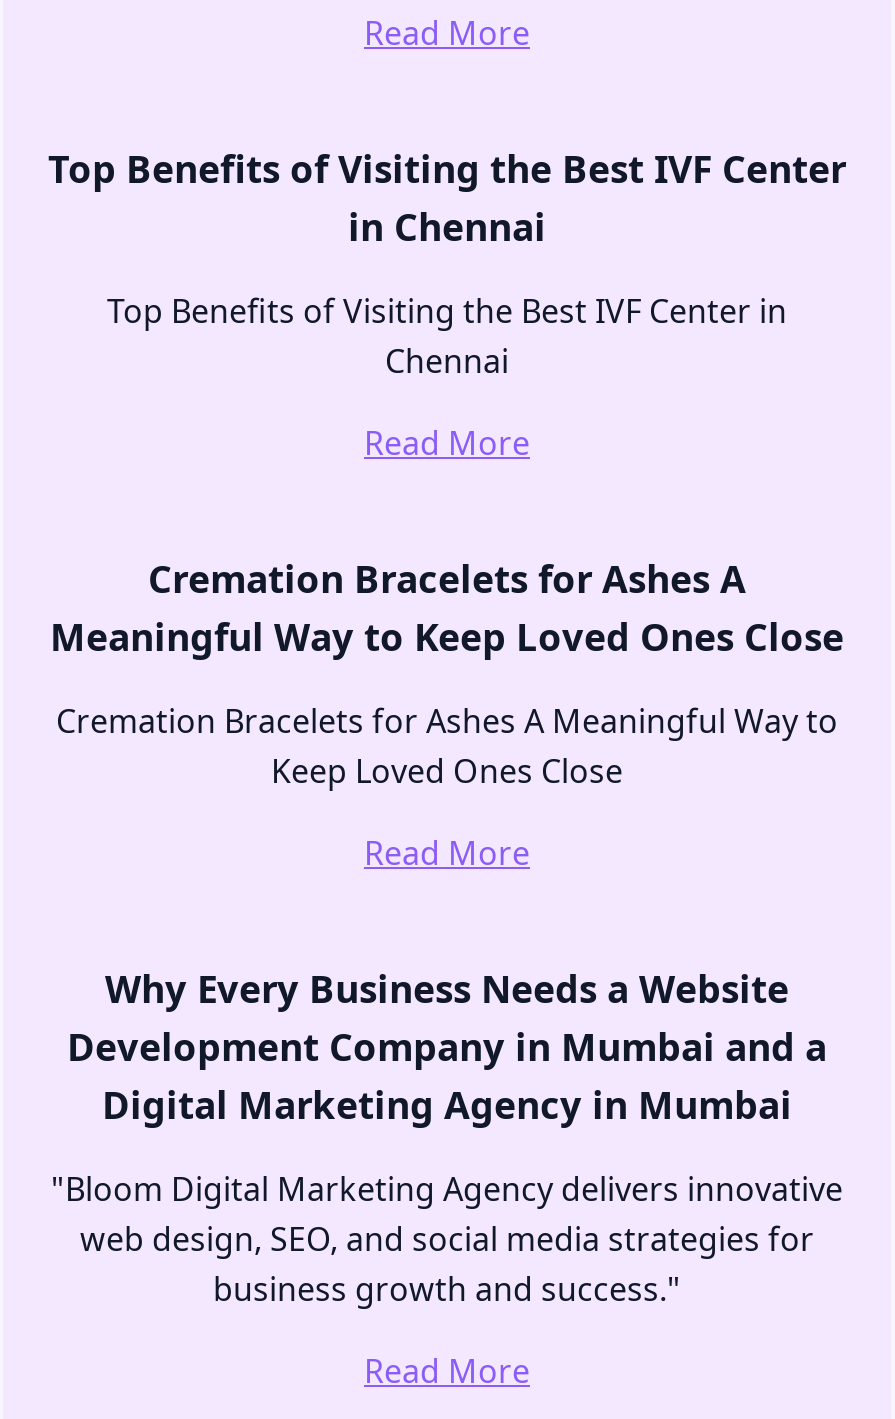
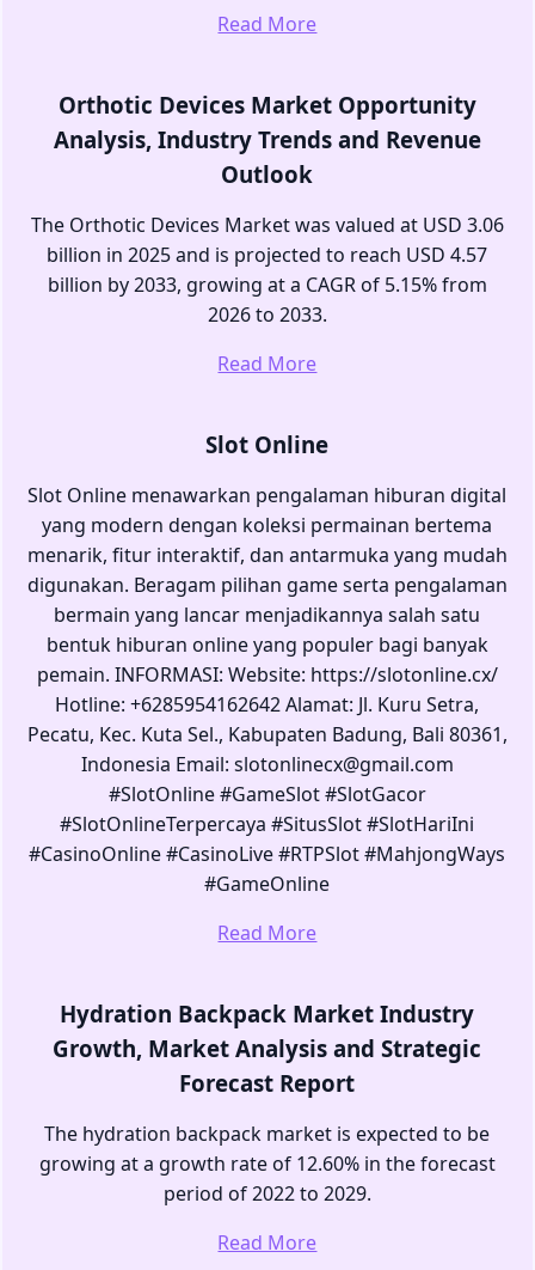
[48,144,846,252] Top Benefits of Visiting the Best IVF Center | in Chennai -> [54,90,481,189] Orthotic Devices Market Opportunity | Analysis, Industry Trends and Revenue | Outlook
[107,290,787,384] Top Benefits of Visiting the Best IVF Center in | Chennai -> [31,212,504,328] The Orthotic Devices Market was valued at USD 3.06 | billion in 2025 and is projected to reach USD 4.57 | billion by 2033, growing at a CAGR of 5.15% from | 2026 to 2033.
[50,554,844,662] Cremation Bracelets for Ashes A | Meaningful Way to Keep Loved Ones Close -> [206,430,329,460] Slot Online
[56,700,838,794] Cremation Bracelets for Ashes A Meaningful Way to | Keep Loved Ones Close -> [27,482,508,897] Slot Online menawarkan pengalaman hiburan digital | yang modern dengan koleksi permainan bertema | menarik, fitur interaktif, dan antarmuka yang mudah | digunakan. Beragam pilihan game serta pengalaman | bermain yang lancar menjadikannya salah satu | bentuk hiburan online yang populer bagi banyak | pemain. INFORMASI: Website: https://slotonline.cx/ | Hotline: +6285954162642 Alamat: Jl. Kuru Setra, | Pecatu, Kec. Kuta Sel., Kabupaten Badung, Bali 80361, | Indonesia Email: slotonlinecx@gmail.com | #SlotOnline #GameSlot #SlotGacor | #SlotOnlineTerpercaya #SitusSlot #SlotHariIni | #CasinoOnline #CasinoLive #RTPSlot #MahjongWays | #GameOnline
[67,964,827,1130] Why Every Business Needs a Website | Development Company in Mumbai and a | Digital Marketing Agency in Mumbai -> [53,999,482,1098] Hydration Backpack Market Industry | Growth, Market Analysis and Strategic | Forecast Report
[51,1168,843,1312] "Bloom Digital Marketing Agency delivers innovative | web design, SEO, and social media strategies for | business growth and success." -> [39,1121,496,1207] The hydration backpack market is expected to be | growing at a growth rate of 12.60% in the forecast | period of 2022 to 2029.

